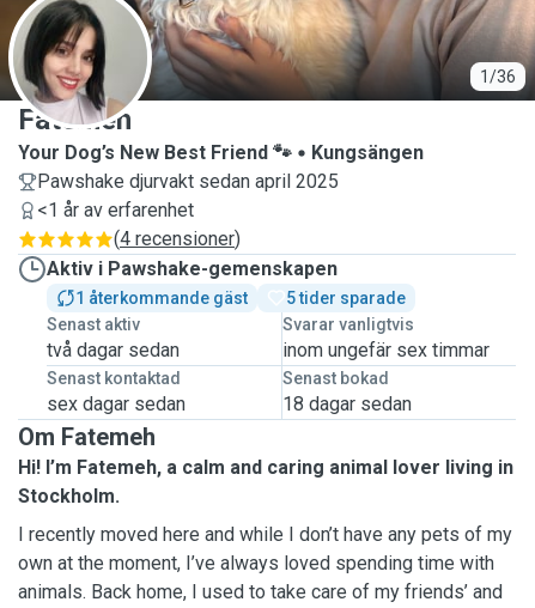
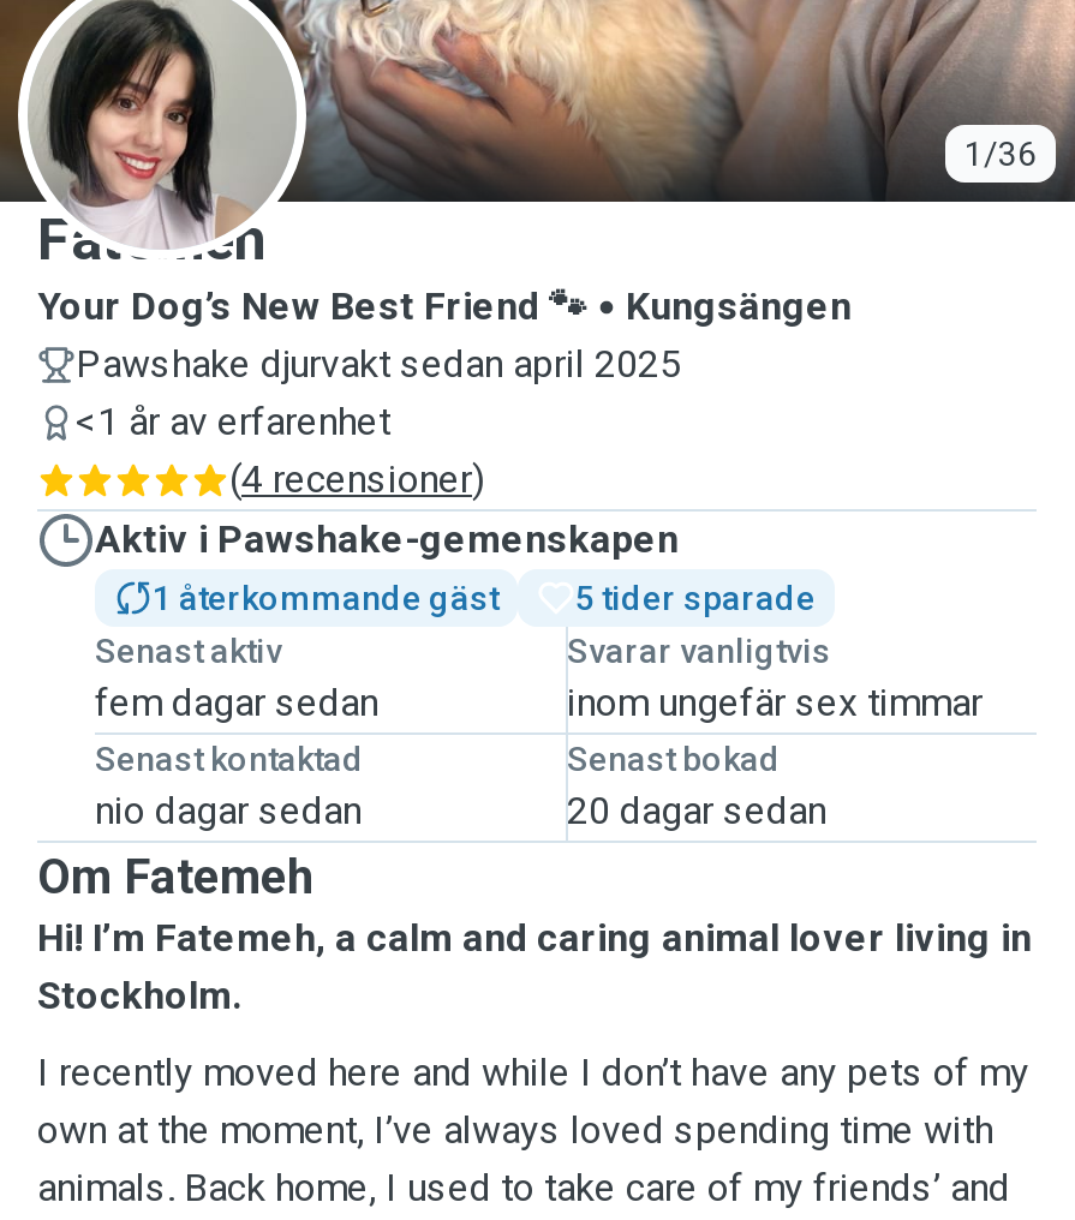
[47,339,180,361] två dagar sedan -> [95,680,378,725] fem dagar sedan
[47,393,186,415] sex dagar sedan -> [95,788,362,833] nio dagar sedan
[282,393,411,415] 18 dagar sedan -> [567,788,826,833] 20 dagar sedan

